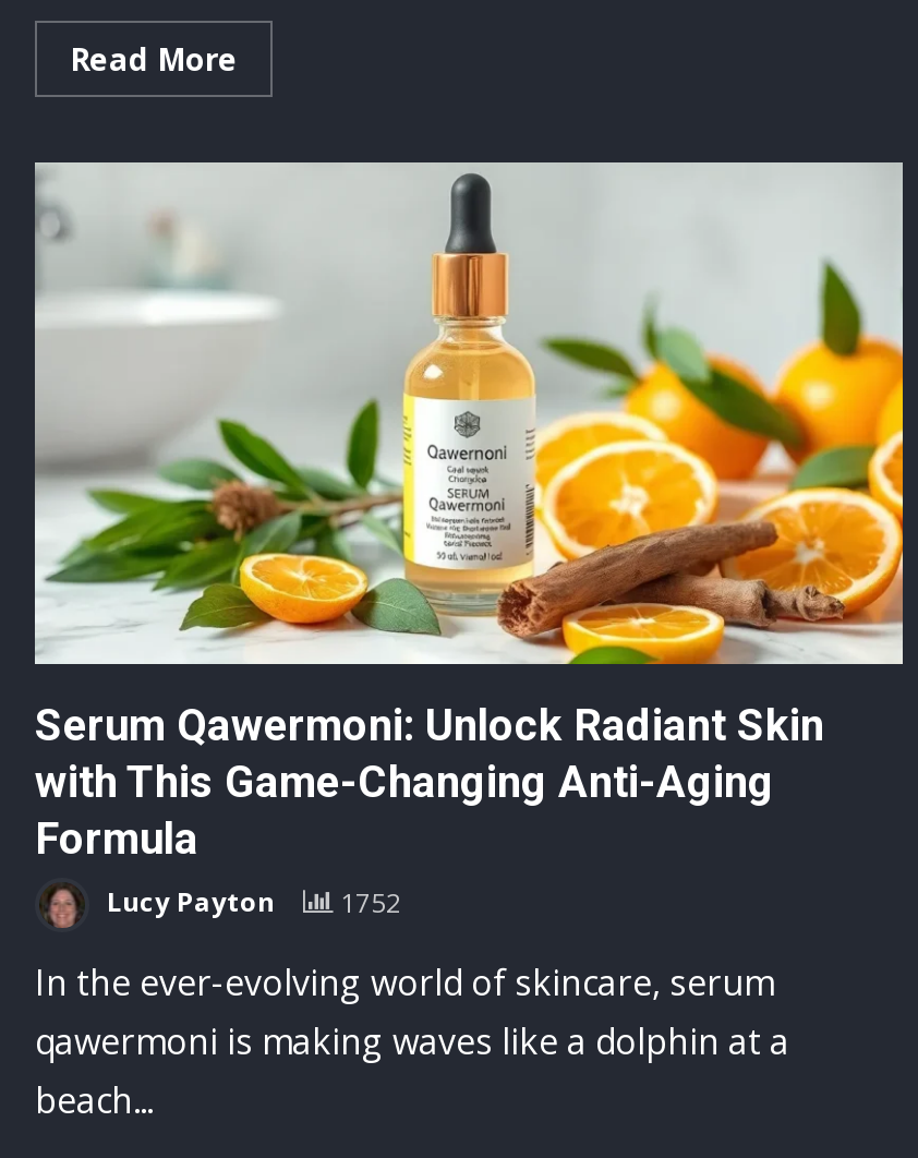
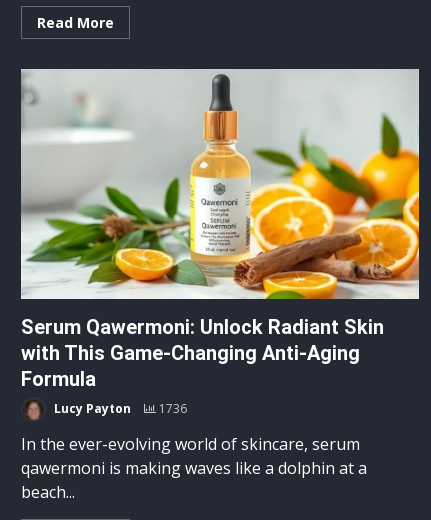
[100,885,401,922] Lucy Payton 1752 -> [51,400,187,417] Lucy Payton 1736

